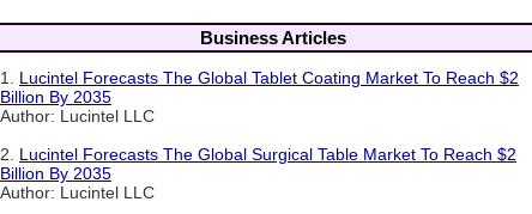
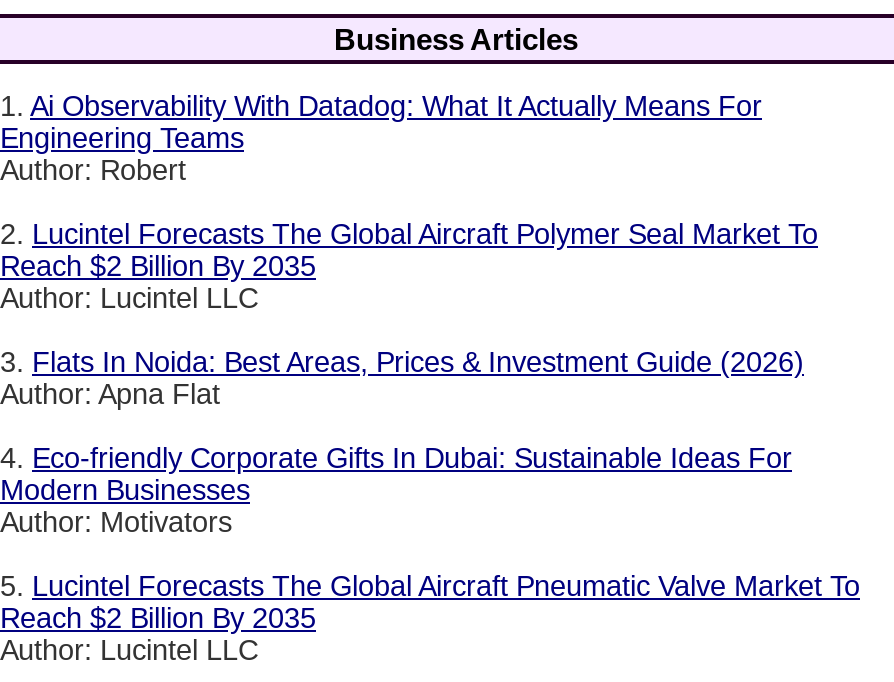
[0,68,519,106] 1. Lucintel Forecasts The Global Tablet Coating Market To Reach $2 | Billion By 2035 -> [0,90,818,282] 1. Ai Observability With Datadog: What It Actually Means For | Engineering Teams | Author: Robert | 2. Lucintel Forecasts The Global Aircraft Polymer Seal Market To | Reach $2 Billion By 2035
[0,145,516,183] 2. Lucintel Forecasts The Global Surgical Table Market To Reach $2 | Billion By 2035 -> [0,346,860,634] 3. Flats In Noida: Best Areas, Prices & Investment Guide (2026) | Author: Apna Flat | 4. Eco-friendly Corporate Gifts In Dubai: Sustainable Ideas For | Modern Businesses | Author: Motivators | 5. Lucintel Forecasts The Global Aircraft Pneumatic Valve Market To | Reach $2 Billion By 2035

